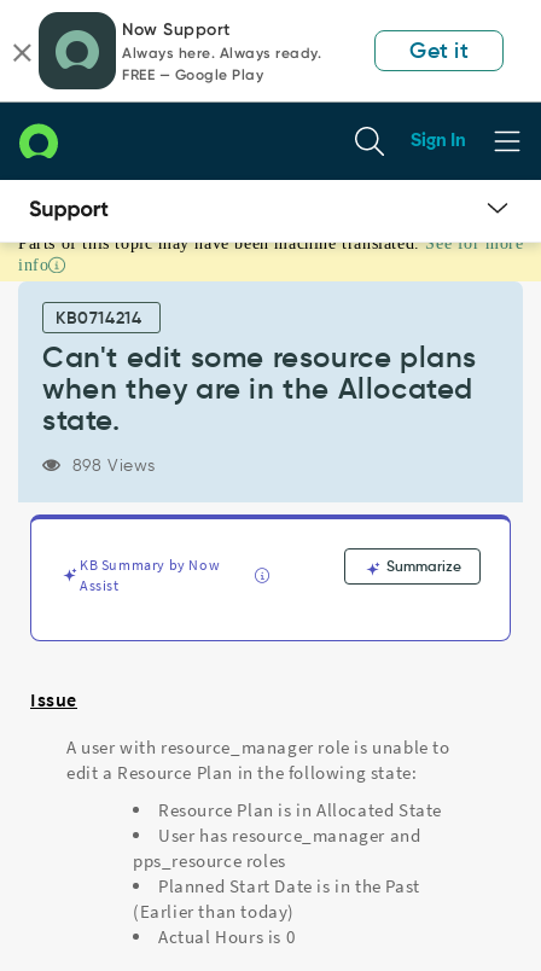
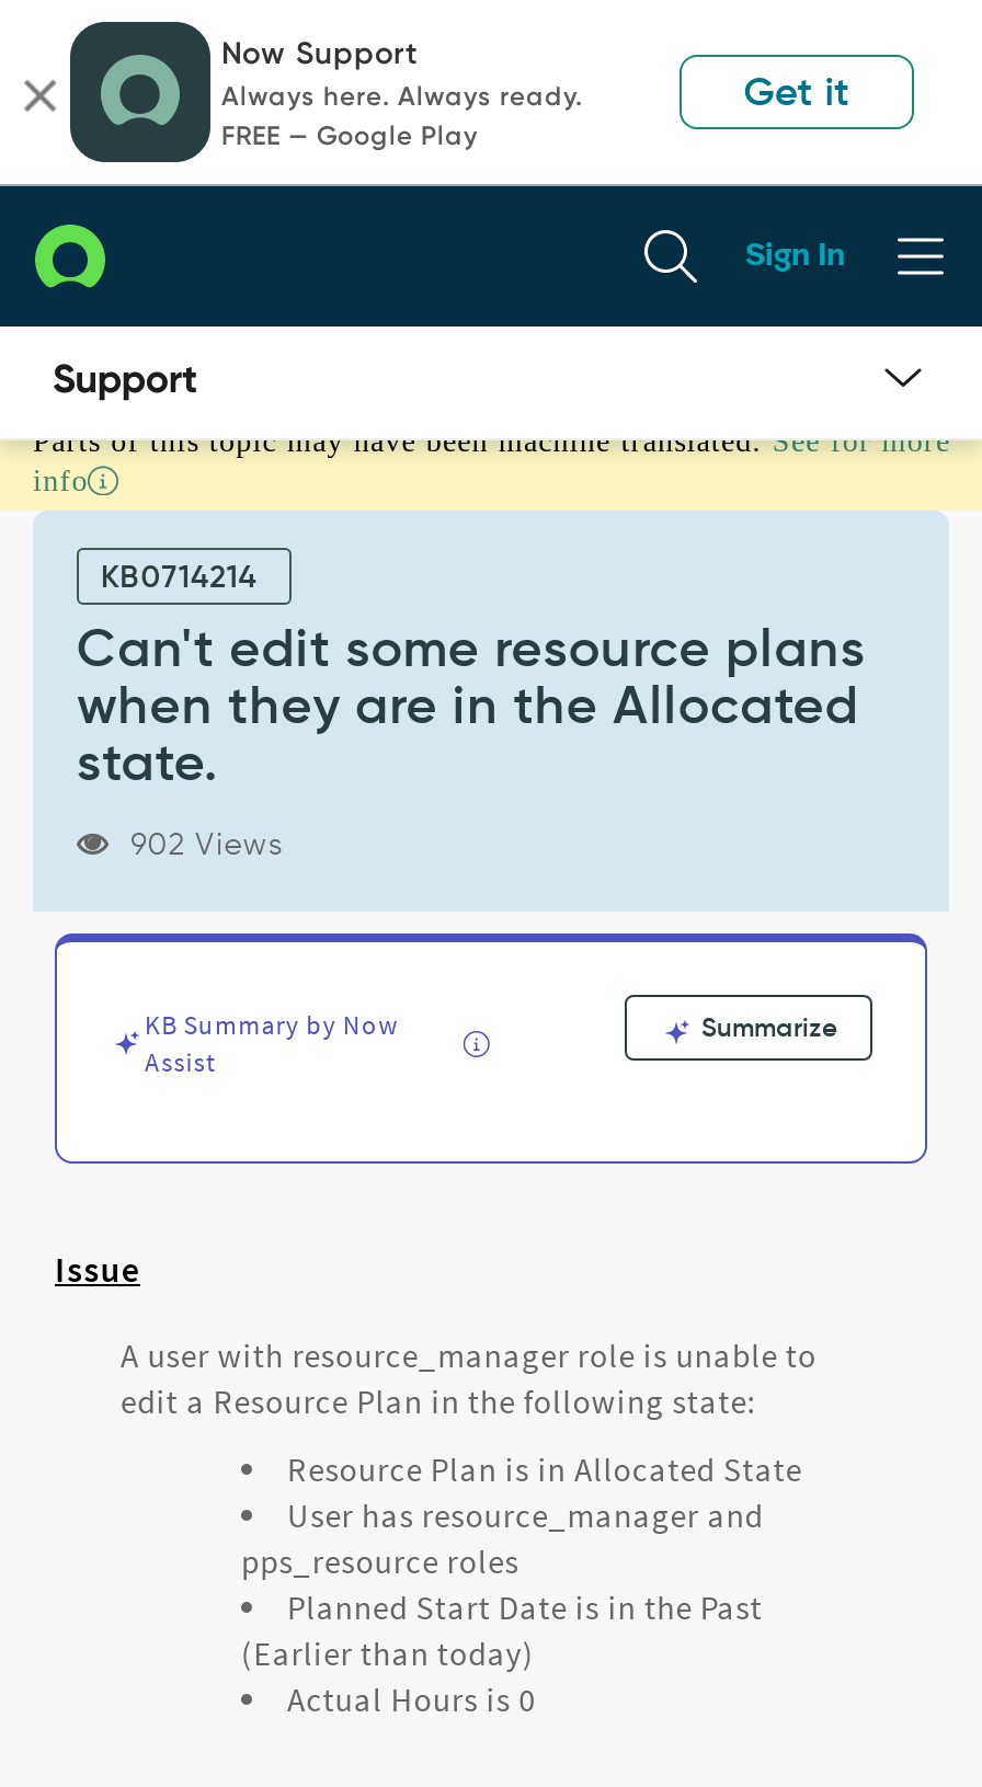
[66,455,156,476] 898 Views -> [121,826,283,863] 902 Views

